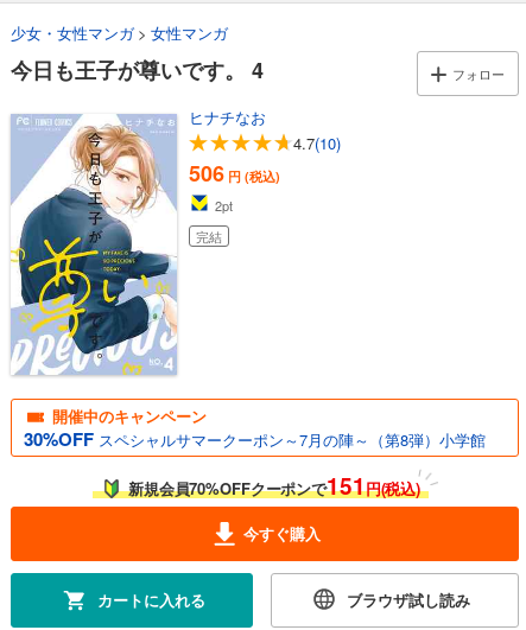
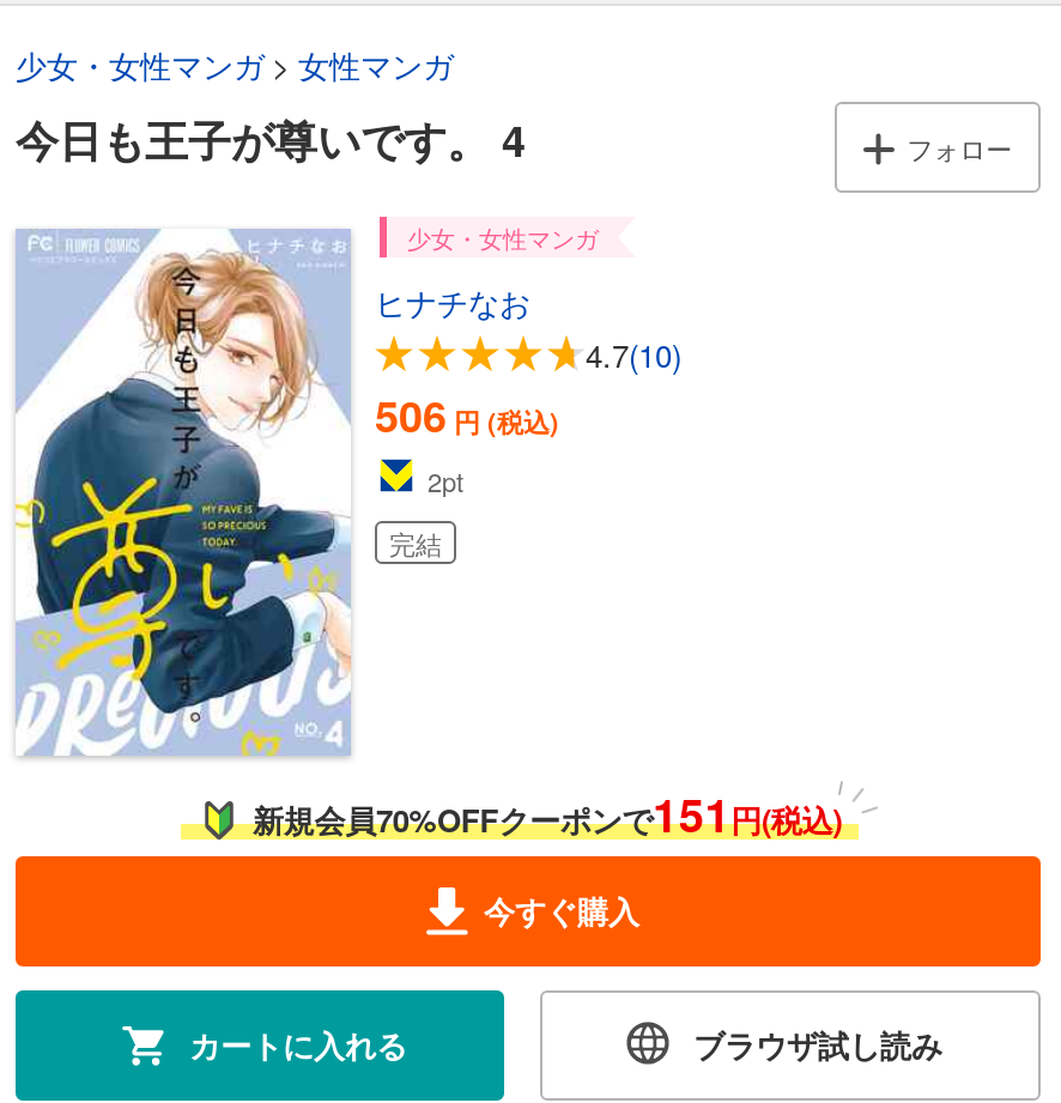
none -> [407,222,599,255] 少女・女性マンガ
moved [189,106,341,246] -> [375,279,681,562]: ヒナチなお | 4.7(10) | 506円 (税込) | 2pt | 完結
[11,145,177,383] [image] -> [13,303,351,674] [image]
[24,404,486,452] 開催中のキャンペーン | 30%OFF スペシャルサマークーポン～7月の陣～（第8弾）小学館 -> none

